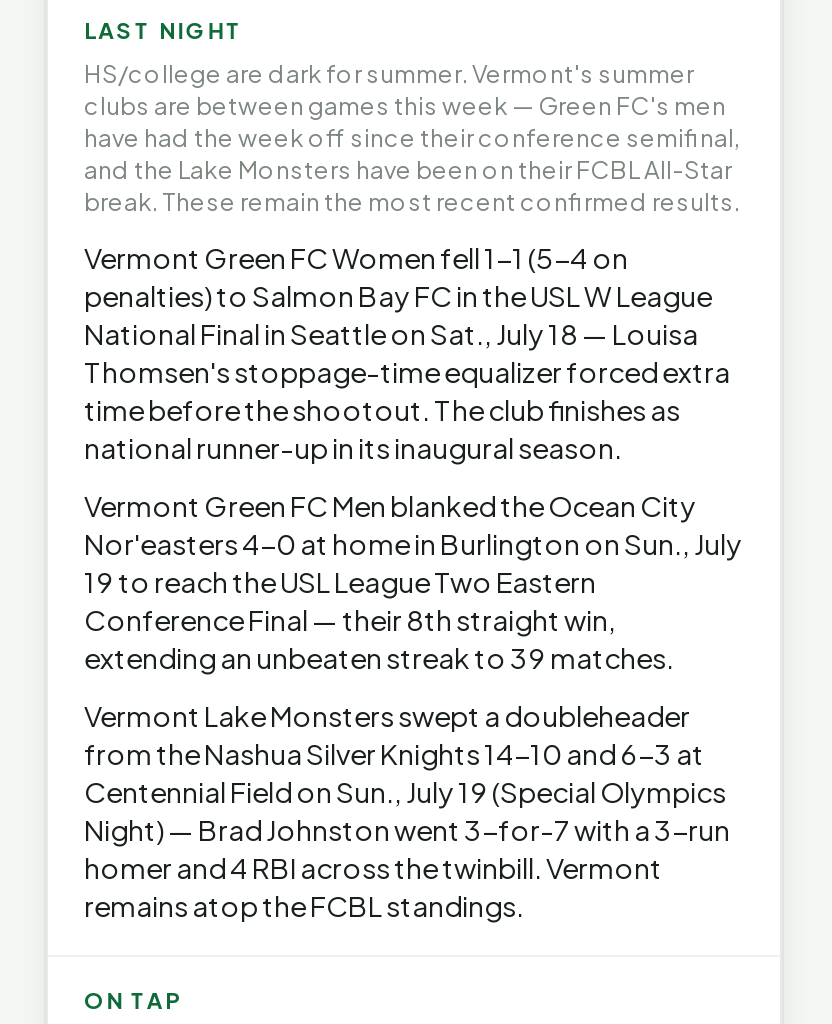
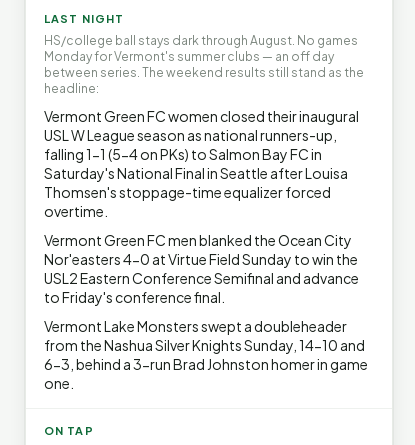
[84,60,740,218] HS/college are dark for summer. Vermont's summer | clubs are between games this week — Green FC's men | have had the week off since their conference semifinal, | and the Lake Monsters have been on their FCBL All-Star | break. These remain the most recent confirmed results. -> [44,33,364,96] HS/college ball stays dark through August. No games | Monday for Vermont's summer clubs — an off day | between series. The weekend results still stand as the | headline:
[84,240,730,466] Vermont Green FC Women fell 1-1 (5-4 on | penalties) to Salmon Bay FC in the USL W League | National Final in Seattle on Sat., July 18 — Louisa | Thomsen's stoppage-time equalizer forced extra | time before the shootout. The club finishes as | national runner-up in its inaugural season. -> [44,107,359,220] Vermont Green FC women closed their inaugural | USL W League season as national runners-up, | falling 1-1 (5-4 on PKs) to Salmon Bay FC in | Saturday's National Final in Seattle after Louisa | Thomsen's stoppage-time equalizer forced | overtime.
[84,488,742,676] Vermont Green FC Men blanked the Ocean City | Nor'easters 4-0 at home in Burlington on Sun., July | 19 to reach the USL League Two Eastern | Conference Final — their 8th straight win, | extending an unbeaten streak to 39 matches. -> [44,231,359,306] Vermont Green FC men blanked the Ocean City | Nor'easters 4-0 at Virtue Field Sunday to win the | USL2 Eastern Conference Semifinal and advance | to Friday's conference final.
[84,736,730,924] from the Nashua Silver Knights 14-10 and 6-3 at | Centennial Field on Sun., July 19 (Special Olympics | Night) — Brad Johnston went 3-for-7 with a 3-run | homer and 4 RBI across the twinbill. Vermont | remains atop the FCBL standings. -> [44,336,368,392] from the Nashua Silver Knights Sunday, 14-10 and | 6-3, behind a 3-run Brad Johnston homer in game | one.

